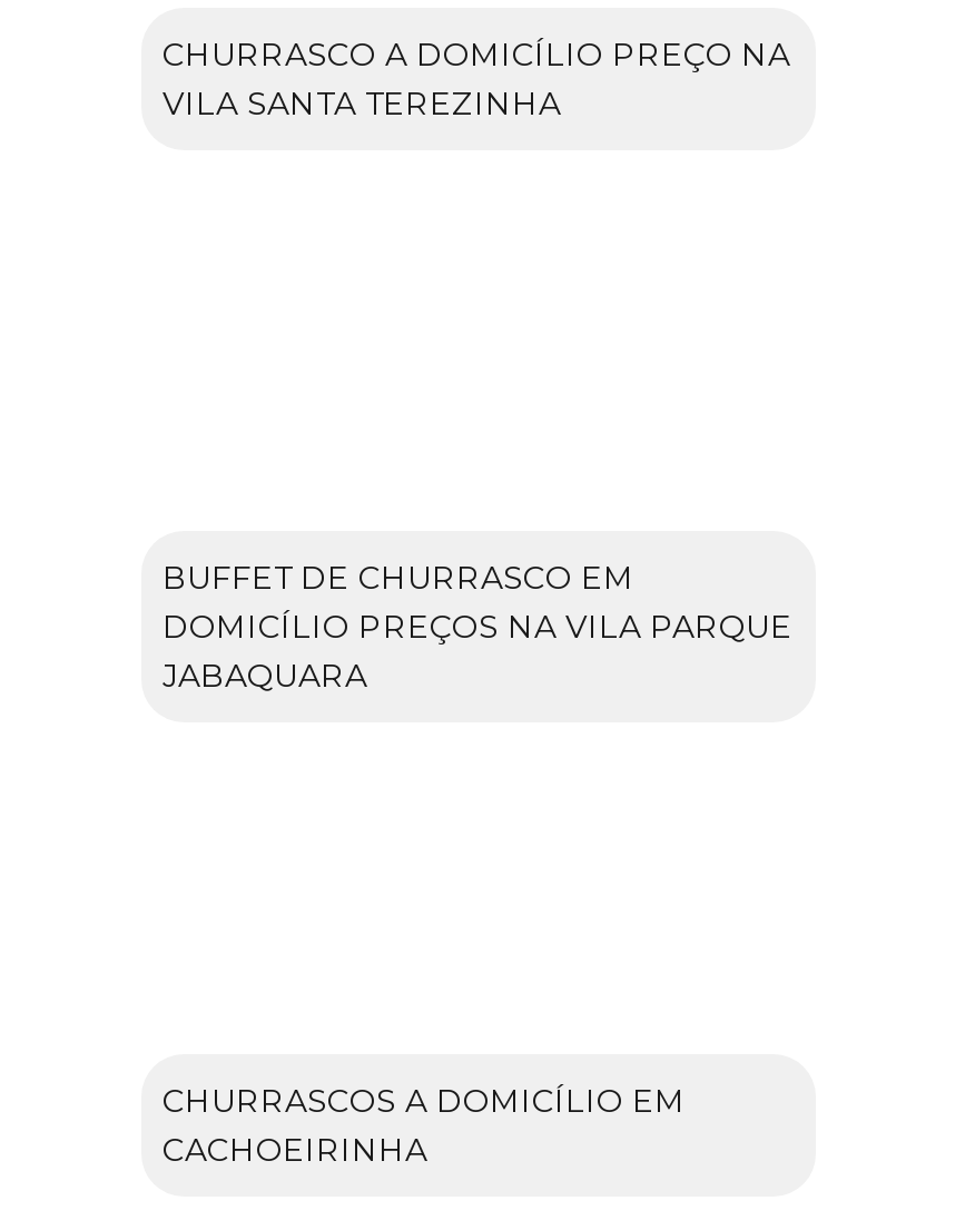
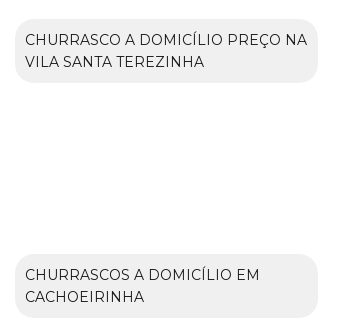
[162,558,792,696] BUFFET DE CHURRASCO EM | DOMICÍLIO PREÇOS NA VILA PARQUE | JABAQUARA -> none

